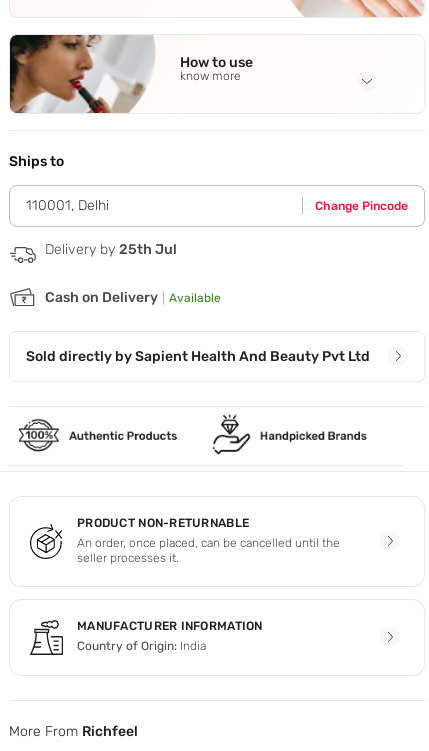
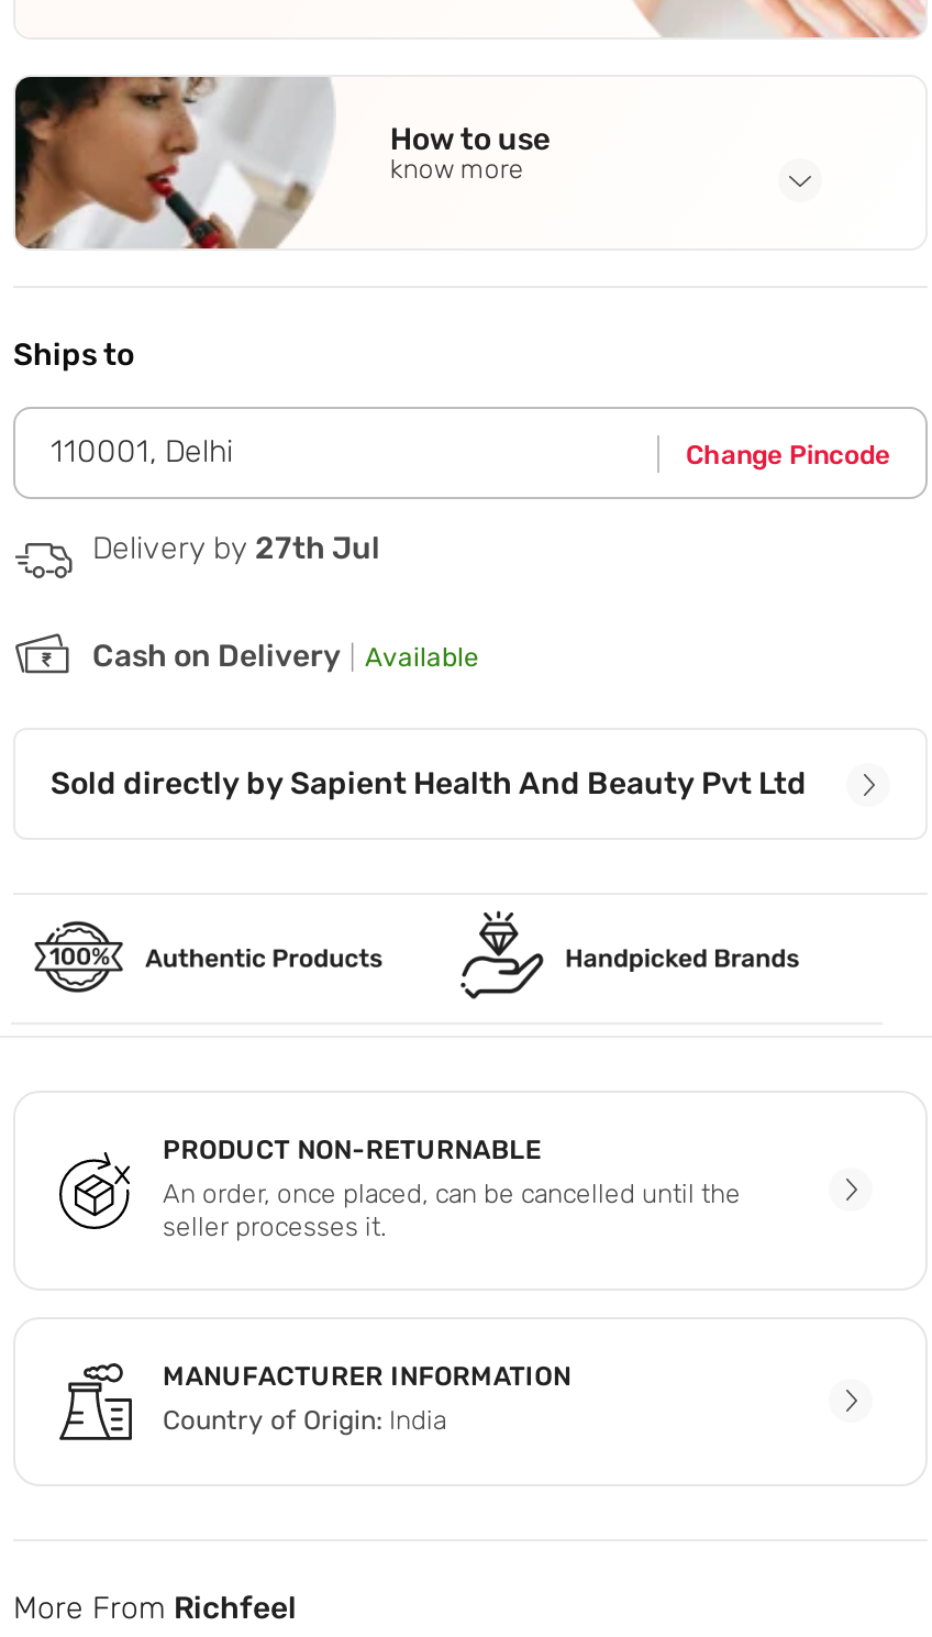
[45,241,177,258] Delivery by 25th Jul -> [92,530,380,567] Delivery by 27th Jul

